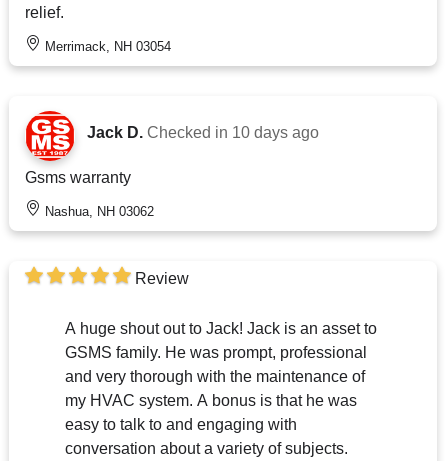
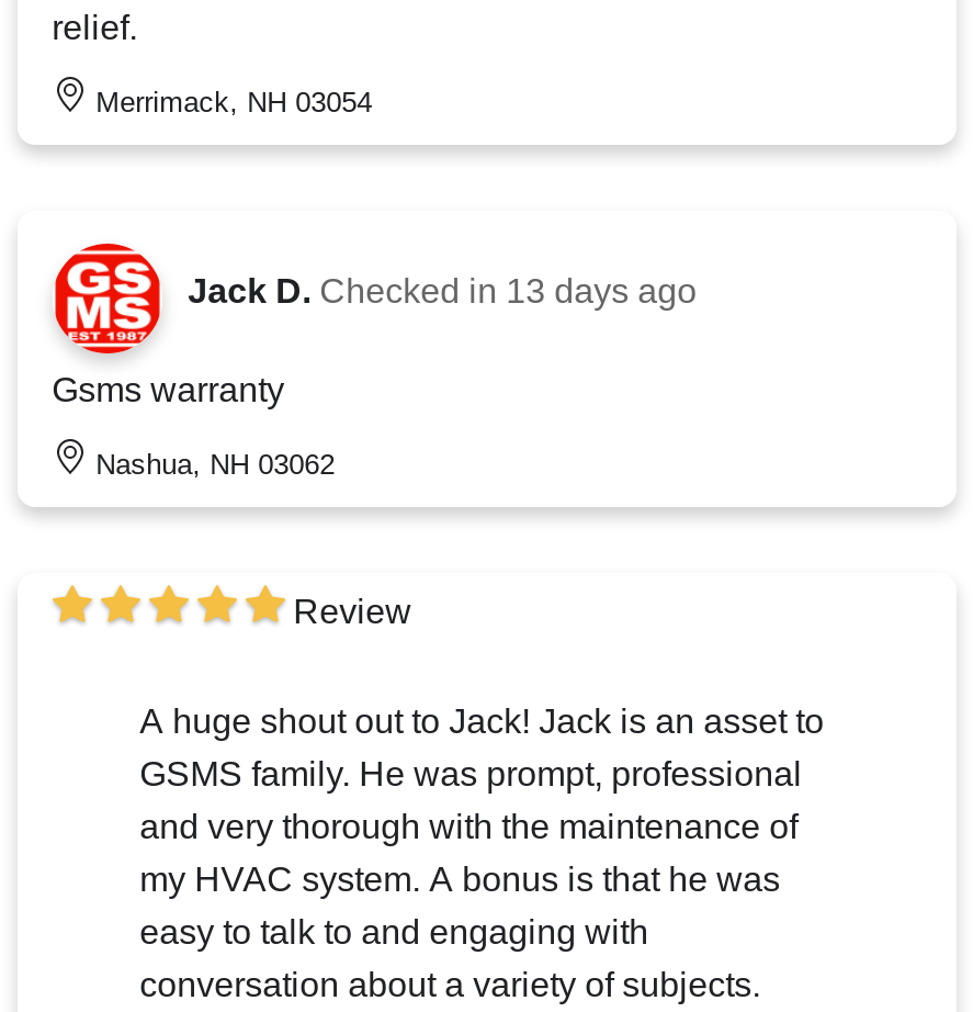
[87,124,319,141] Jack D. Checked in 10 days ago -> [188,273,697,310] Jack D. Checked in 13 days ago

